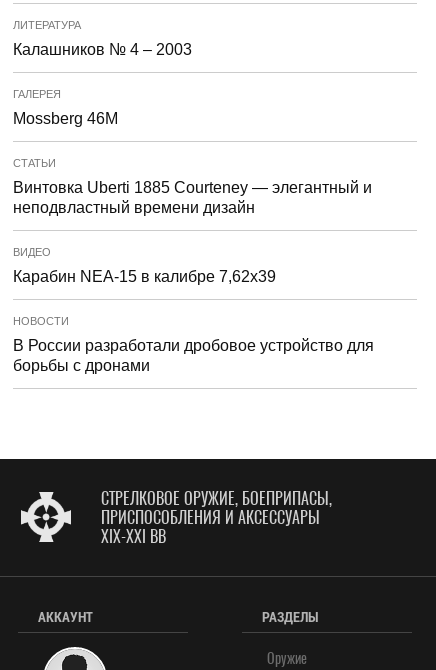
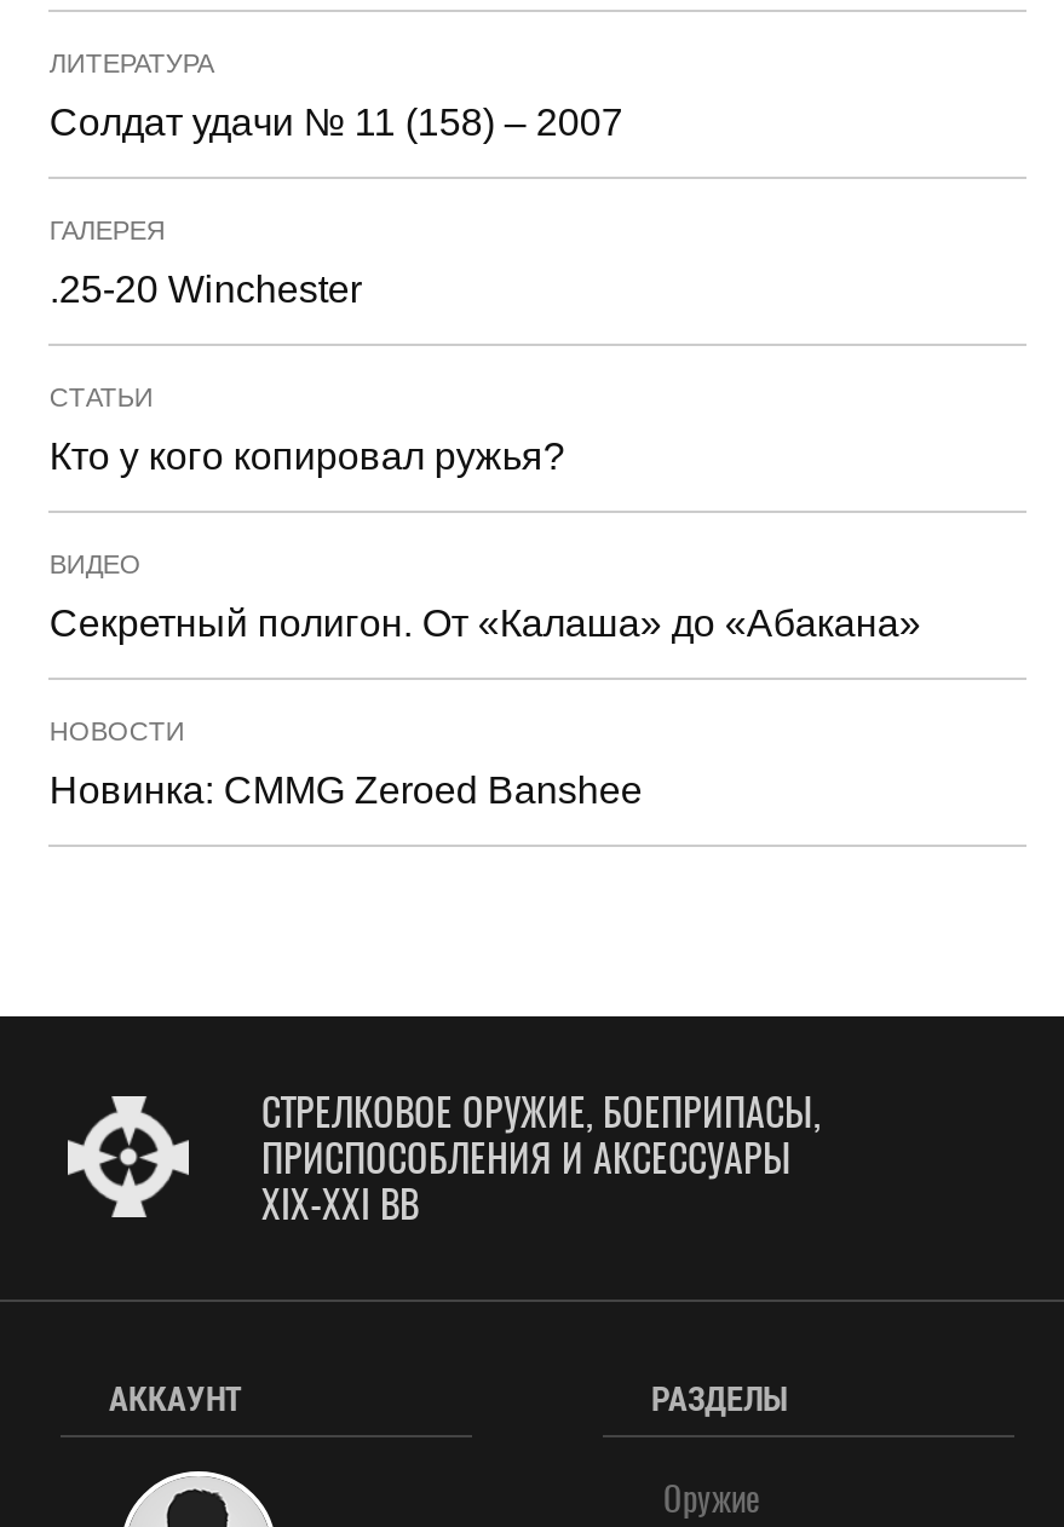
[13,41,192,58] Калашников № 4 – 2003 -> [49,101,623,143] Солдат удачи № 11 (158) – 2007
[13,110,118,127] Mossberg 46M -> [49,268,362,310] .25-20 Winchester
[13,179,372,216] Винтовка Uberti 1885 Courteney — элегантный и | неподвластный времени дизайн -> [49,435,565,476] Кто у кого копировал ружья?
[13,268,276,285] Карабин NEA-15 в калибре 7,62х39 -> [49,602,921,643] Секретный полигон. От «Калаша» до «Абакана»
[13,337,374,374] В России разработали дробовое устройство для | борьбы с дронами -> [49,769,643,810] Новинка: CMMG Zeroed Banshee

